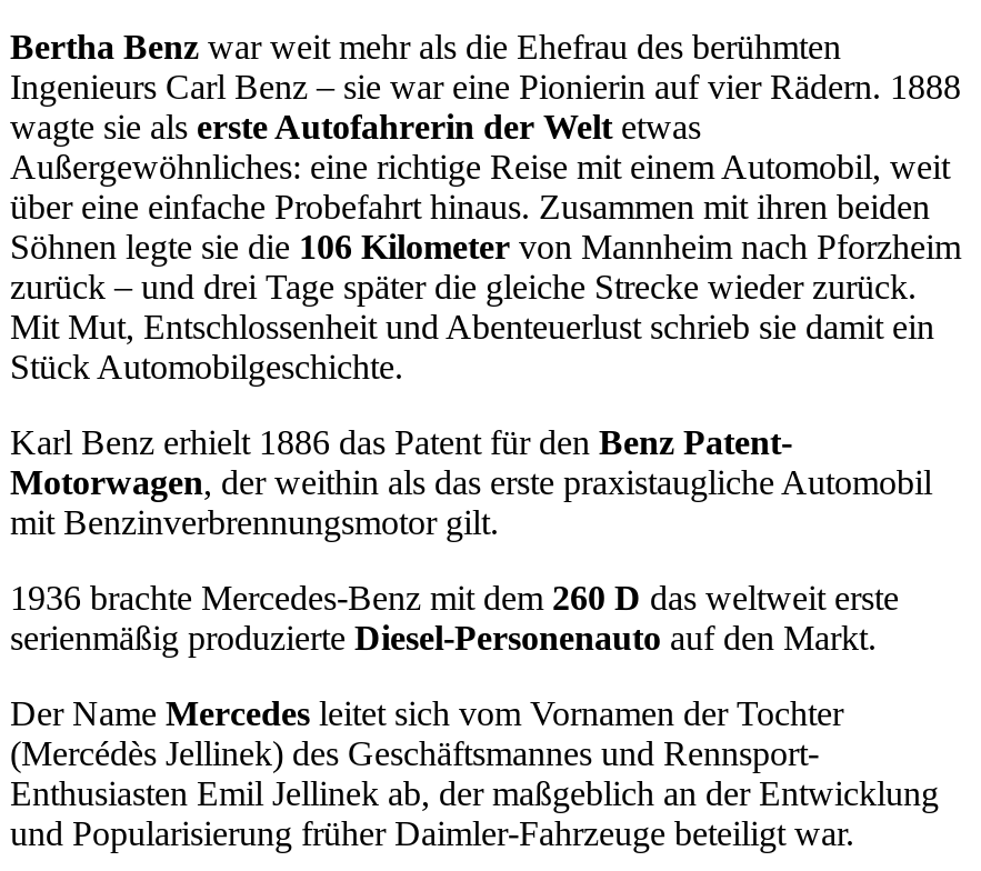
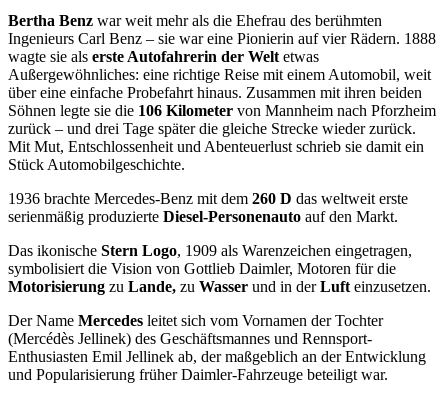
[10,423,932,540] Karl Benz erhielt 1886 das Patent für den Benz Patent- | Motorwagen, der weithin als das erste praxistaugliche Automobil | mit Benzinverbrennungsmotor gilt. -> none
moved [10,578,899,656] -> [8,190,408,225]: 1936 brachte Mercedes-Benz mit dem 260 D das weltweit erste | serienmäßig produzierte Diesel-Personenauto auf den Markt.
none -> [8,242,431,295] Das ikonische Stern Logo, 1909 als Warenzeichen eingetragen, | symbolisiert die Vision von Gottlieb Daimler, Motoren für die | Motorisierung zu Lande, zu Wasser und in der Luft einzusetzen.

